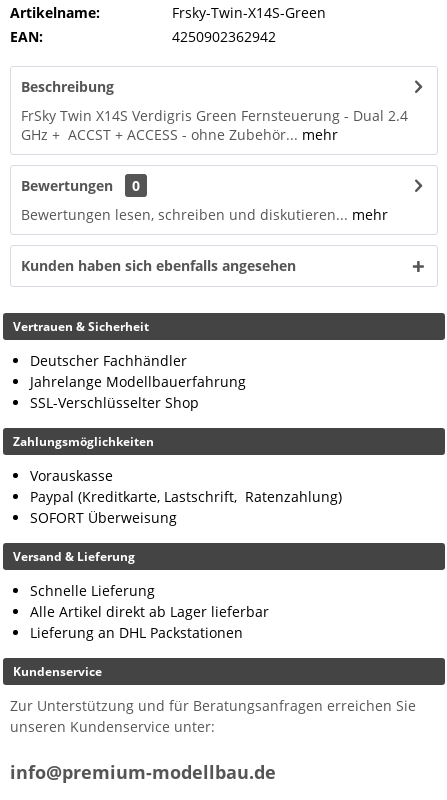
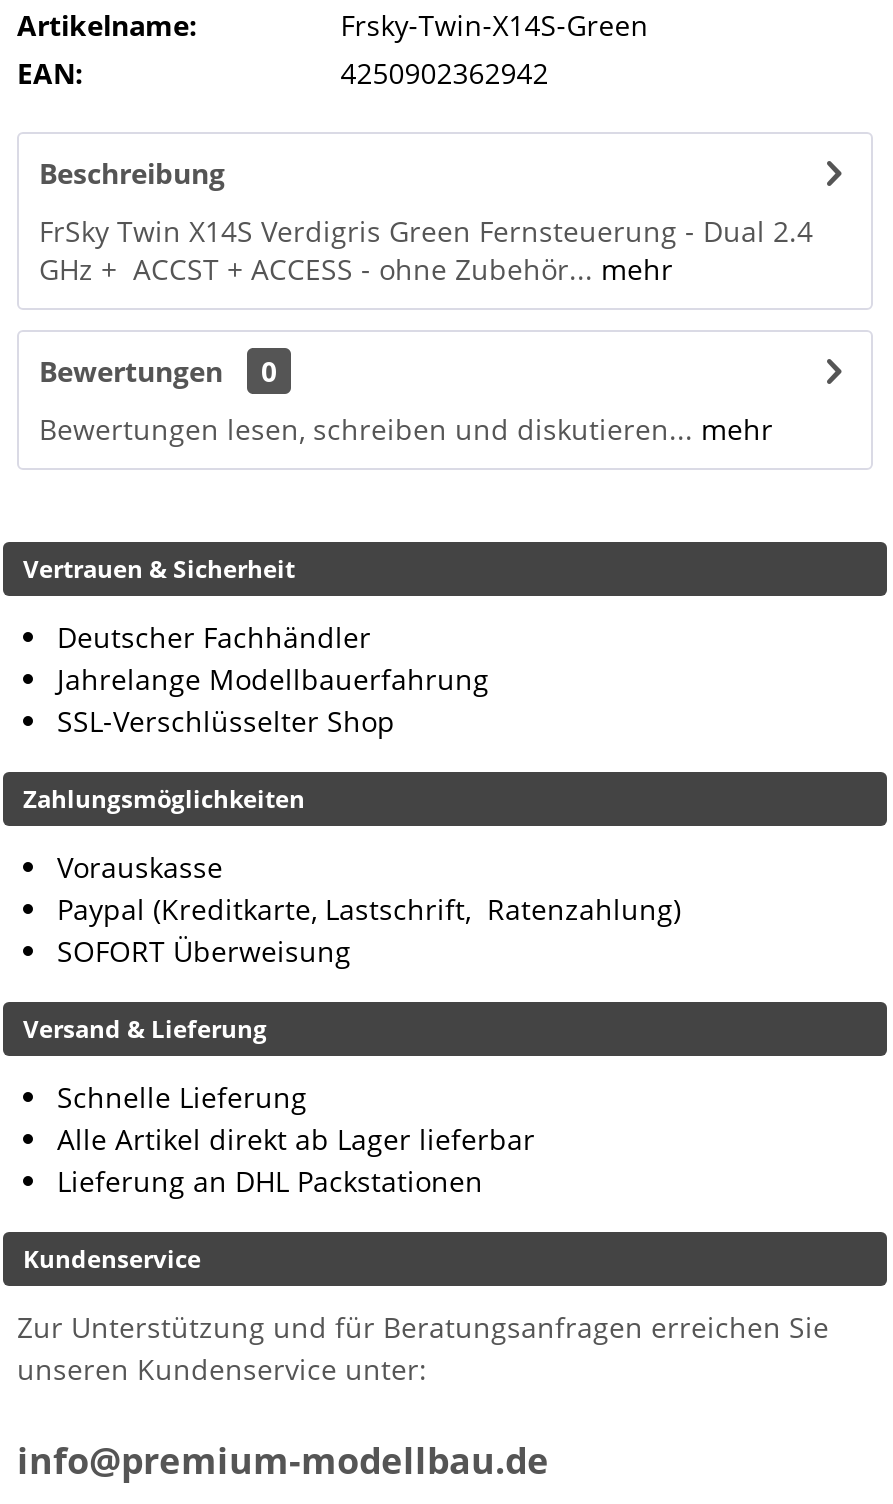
[21,256,296,275] Kunden haben sich ebenfalls angesehen -> none

